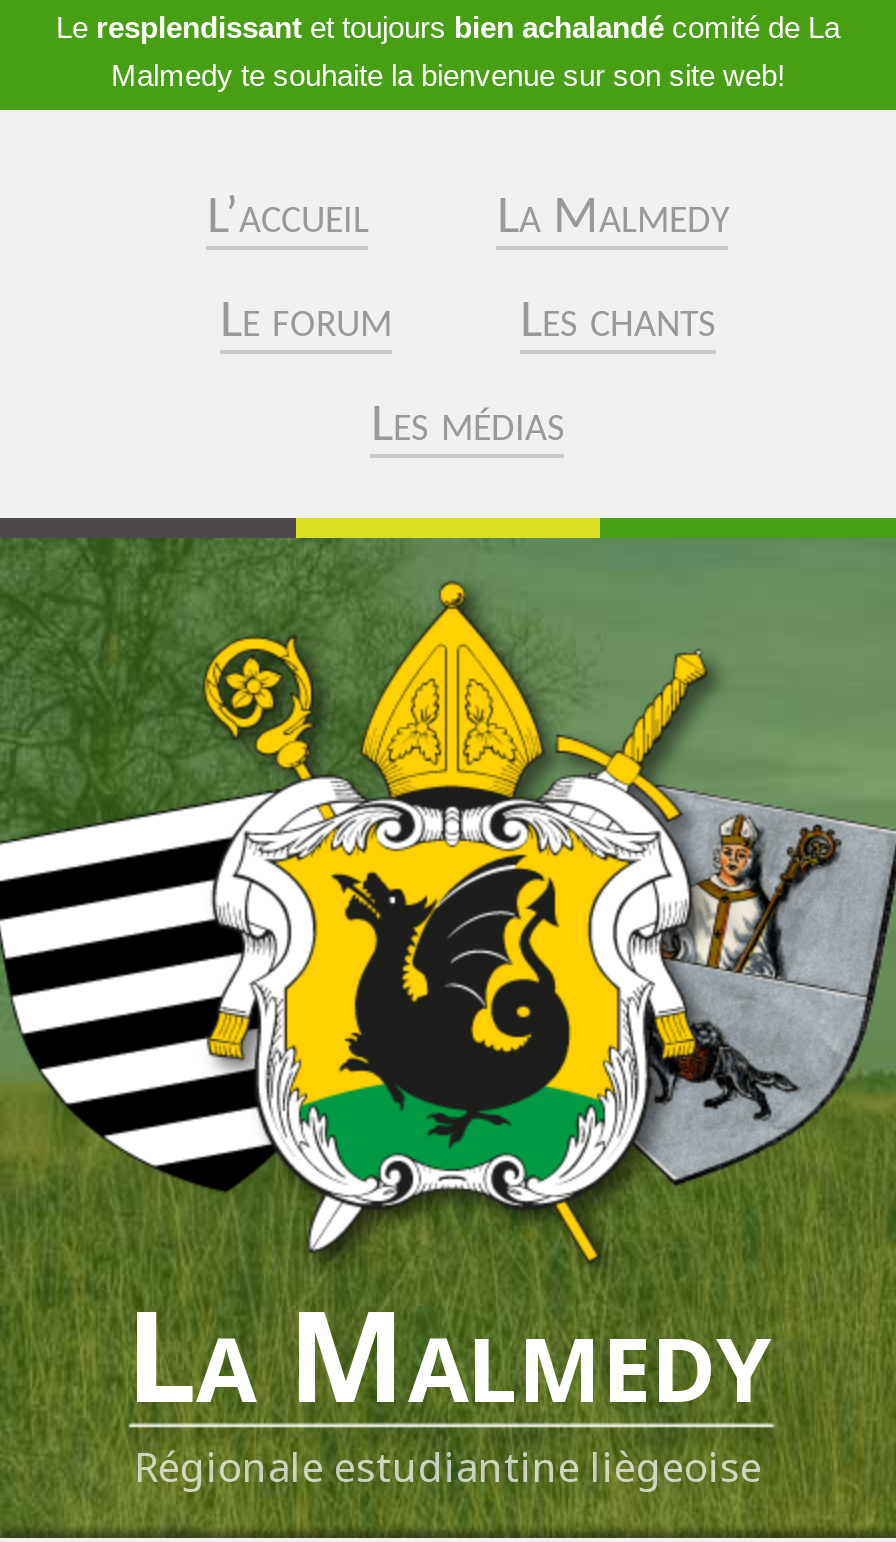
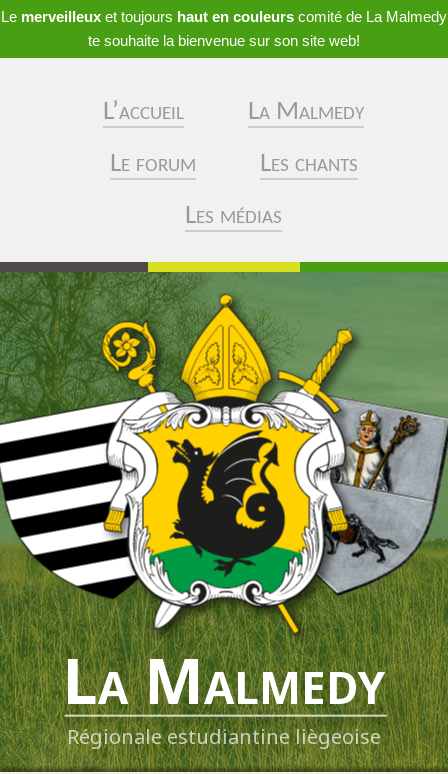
[56,10,840,92] Le resplendissant et toujours bien achalandé comité de La | Malmedy te souhaite la bienvenue sur son site web! -> [1,8,447,49] Le merveilleux et toujours haut en couleurs comité de La Malmedy | te souhaite la bienvenue sur son site web!

